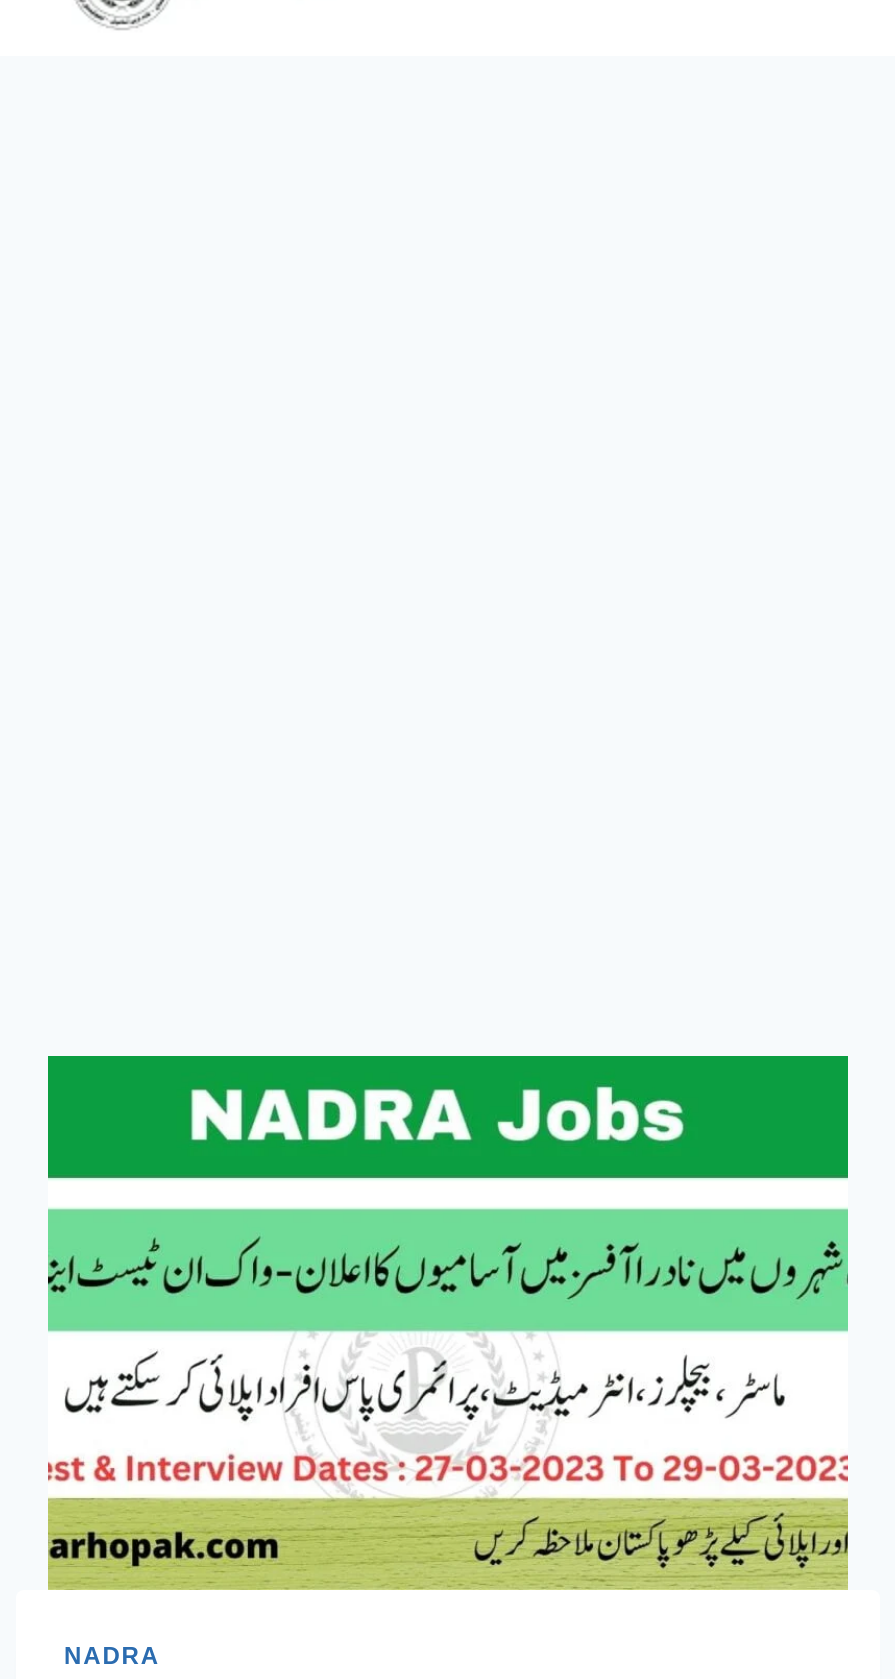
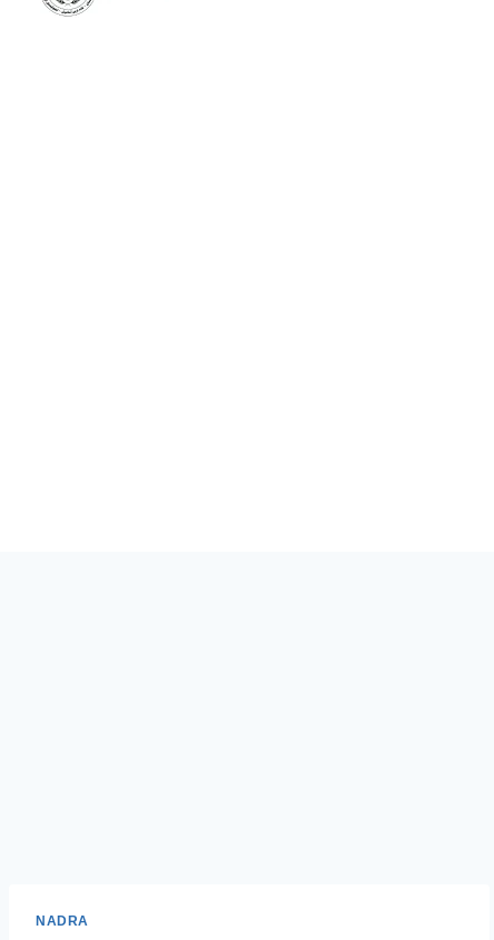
[46,1054,850,1180] [image] -> none
[46,1208,850,1592] [image] -> none

